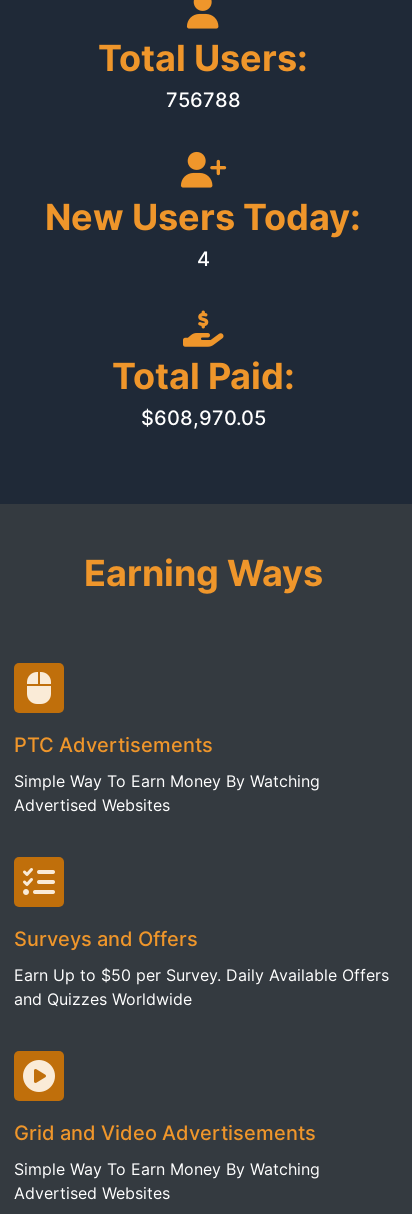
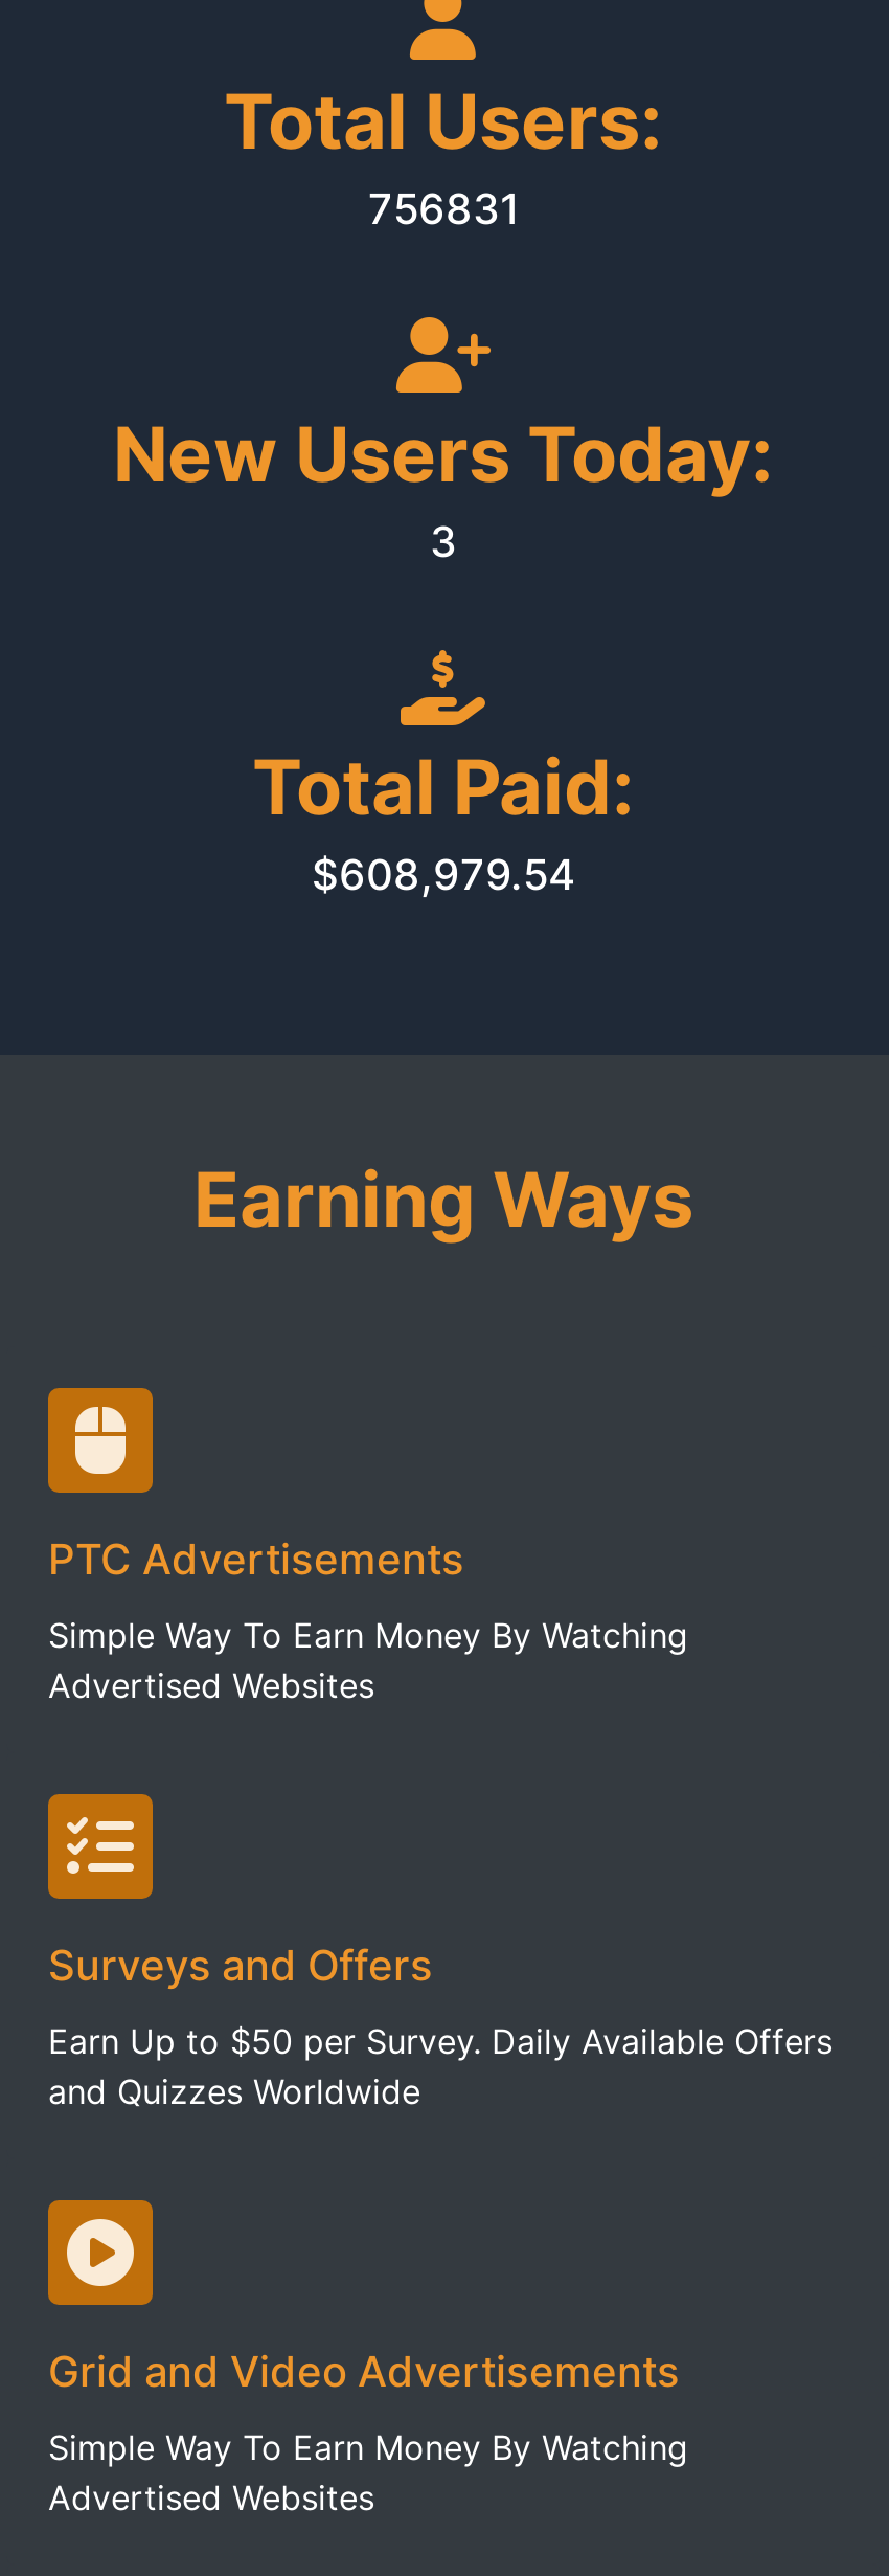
[165,88,240,112] 756788 -> [368,184,519,234] 756831
[196,247,209,271] 4 -> [430,517,457,567] 3
[140,406,265,430] $608,970.05 -> [312,850,575,900] $608,979.54

